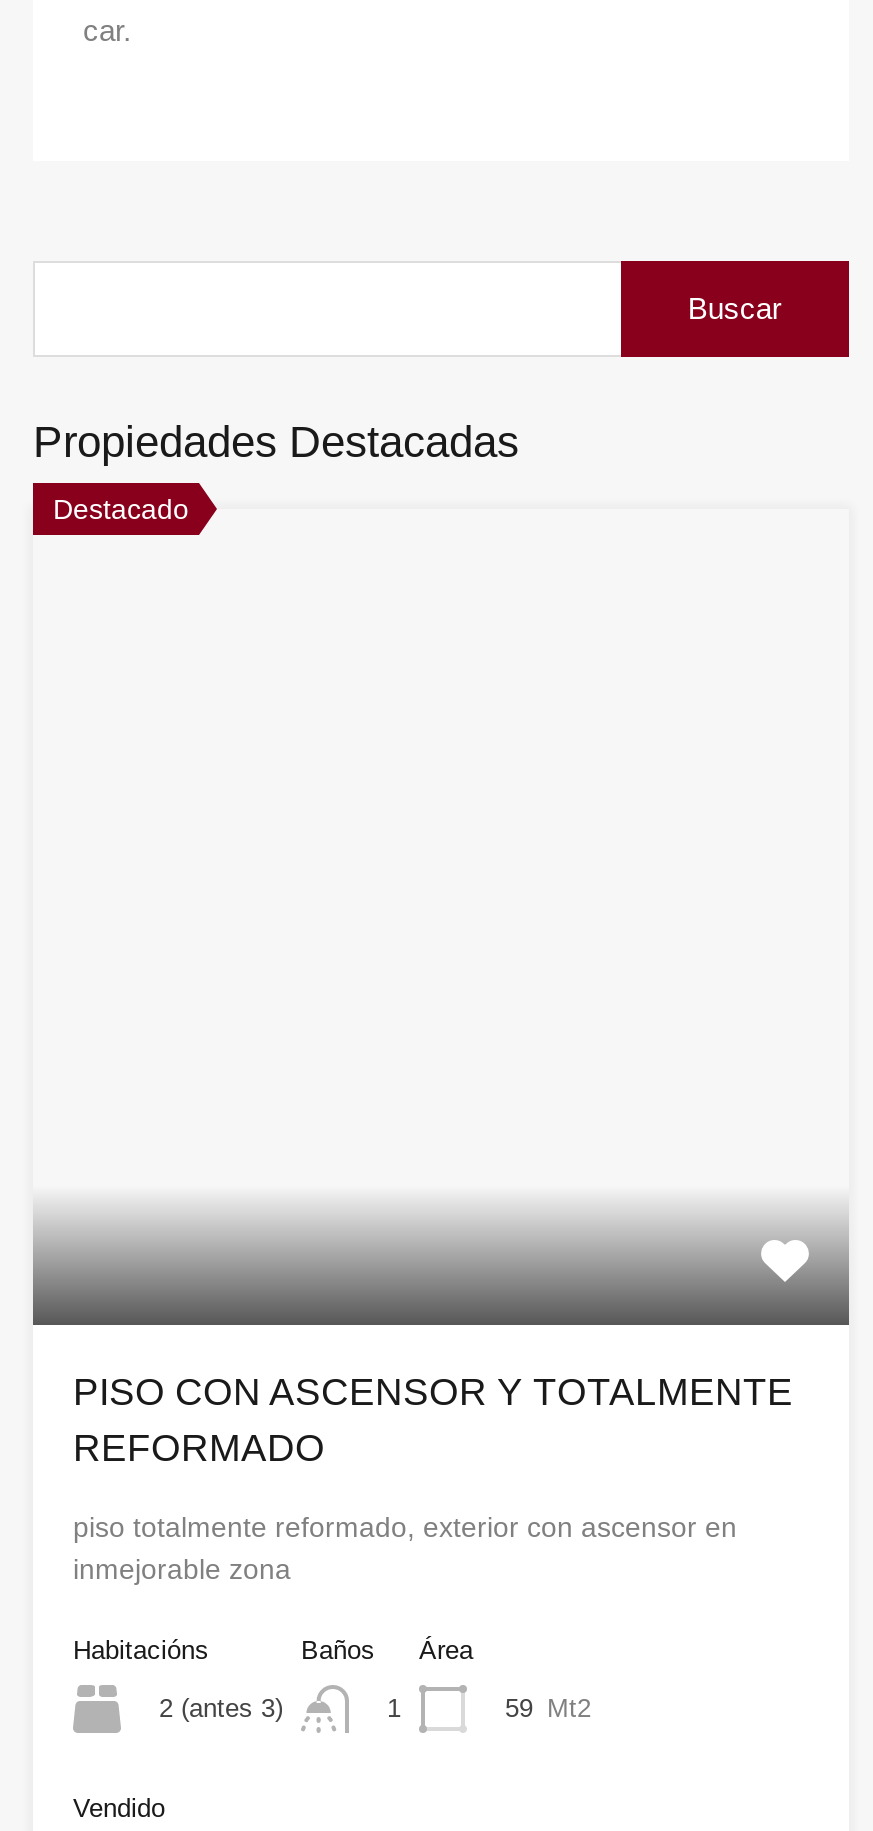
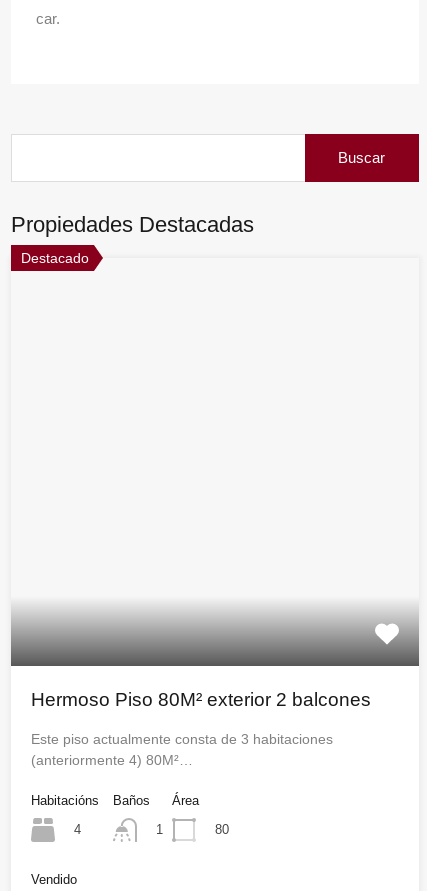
[73,1371,793,1469] PISO CON ASCENSOR Y TOTALMENTE | REFORMADO -> [31,689,371,710] Hermoso Piso 80M² exterior 2 balcones
[73,1511,737,1585] piso totalmente reformado, exterior con ascensor en | inmejorable zona -> [31,731,333,768] Este piso actualmente consta de 3 habitaciones | (anteriormente 4) 80M²…
[159,1693,283,1723] 2 (antes 3) -> [74,822,81,837] 4
[505,1693,591,1723] 59 Mt2 -> [215,822,229,837] 80

